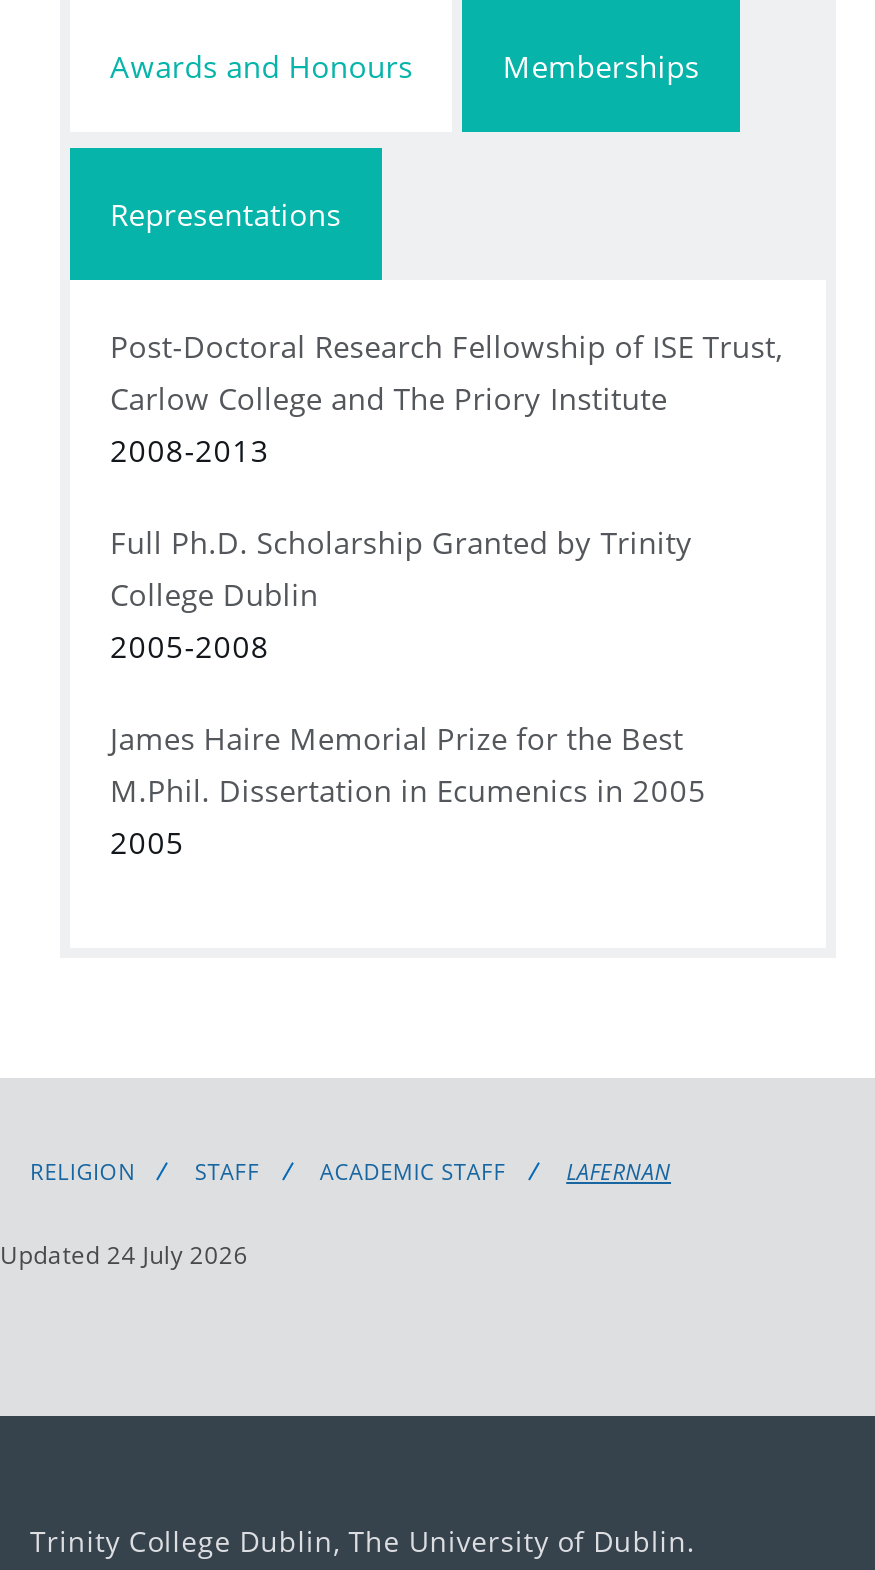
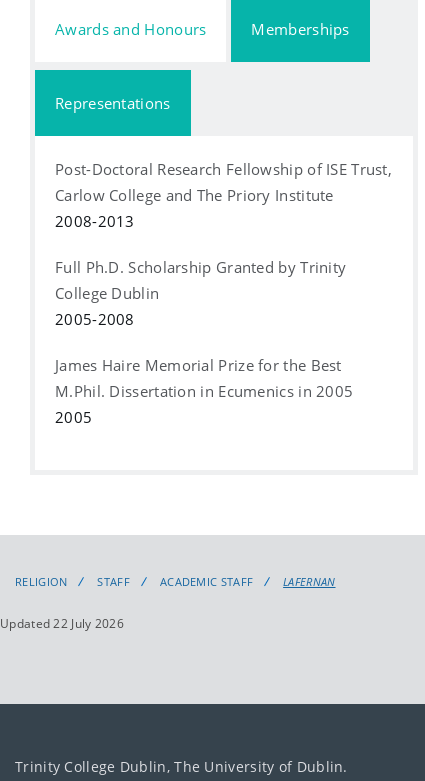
[0,1238,248,1272] Updated 24 July 2026 -> [0,615,124,632] Updated 22 July 2026

